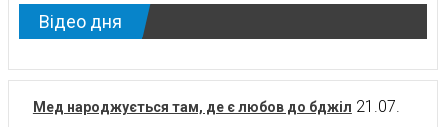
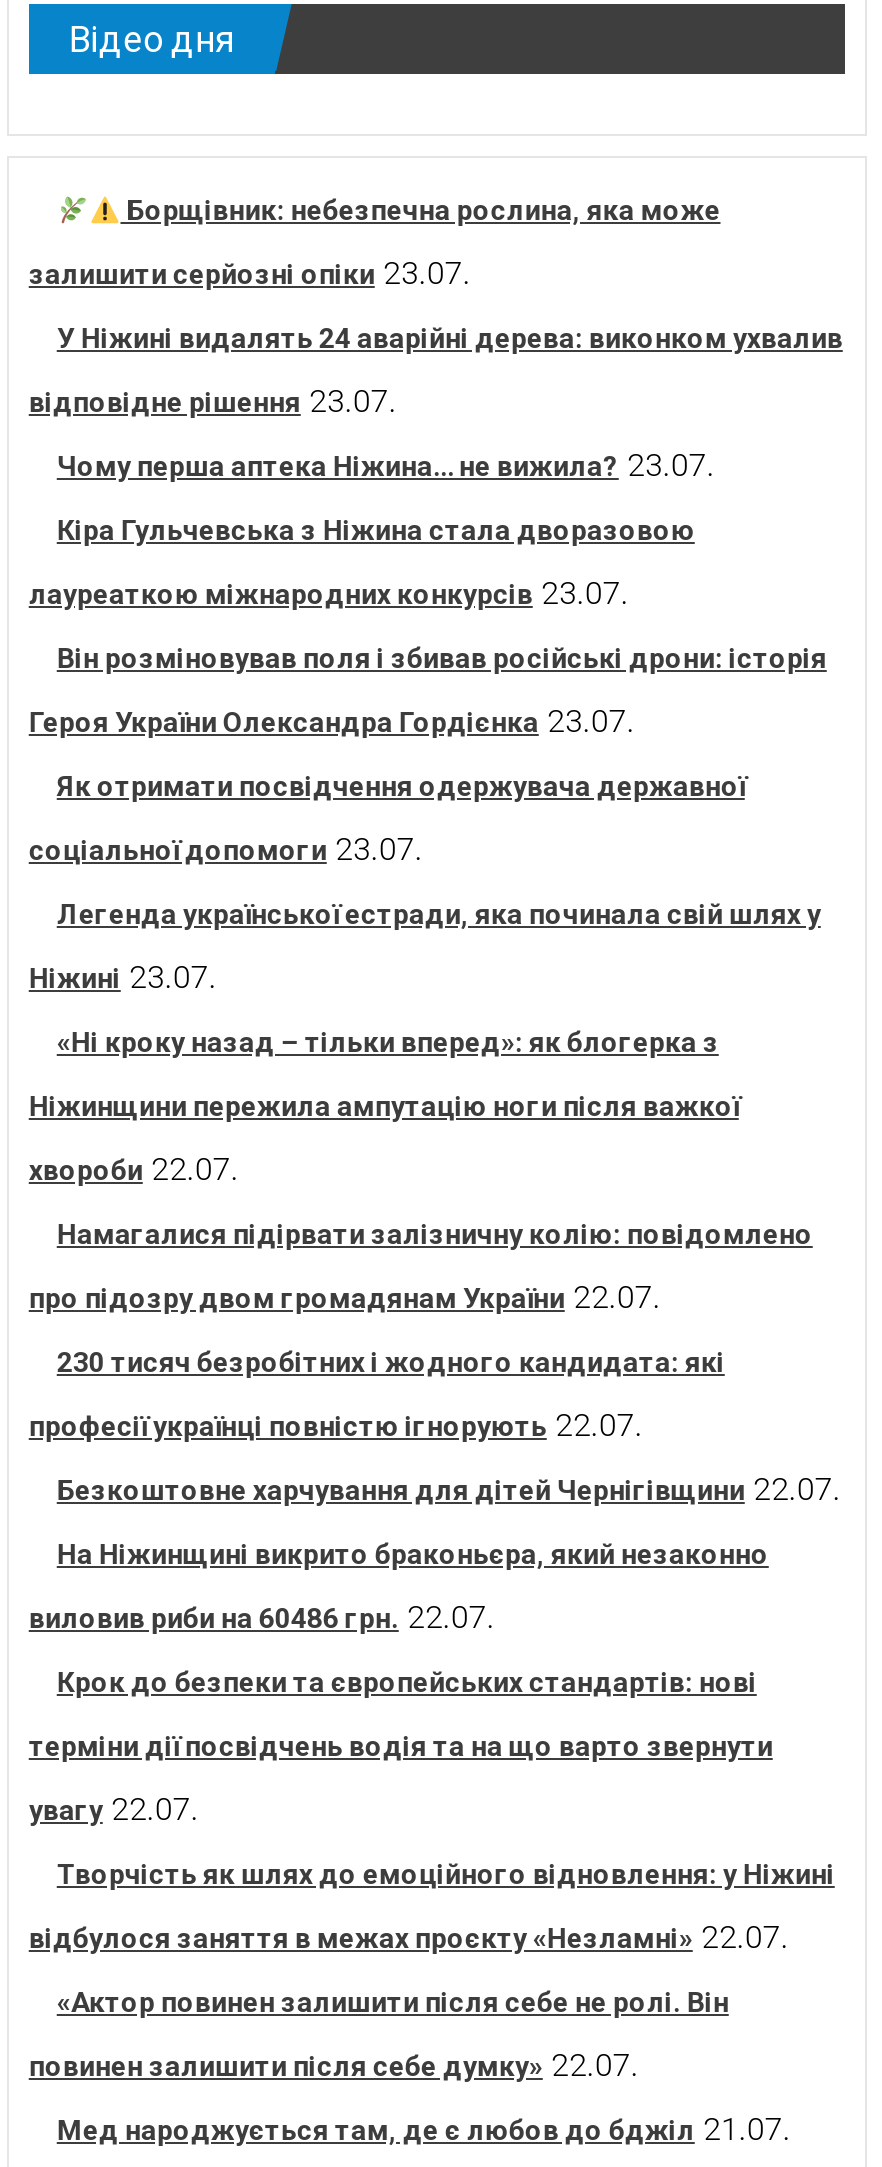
none -> [29,195,843,2085] Борщівник: небезпечна рослина, яка може | залишити серйозні опіки 23.07. | У Ніжині видалять 24 аварійні дерева: виконком ухвалив | відповідне рішення 23.07. | Чому перша аптека Ніжина… не вижила? 23.07. | Кіра Гульчевська з Ніжина стала дворазовою | лауреаткою міжнародних конкурсів 23.07. | Він розміновував поля і збивав російські дрони: історія | Героя України Олександра Гордієнка 23.07. | Як отримати посвідчення одержувача державної | соціальної допомоги 23.07. | Легенда української естради, яка починала свій шлях у | Ніжині 23.07. | «Ні кроку назад – тільки вперед»: як блогерка з | Ніжинщини пережила ампутацію ноги після важкої | хвороби 22.07. | Намагалися підірвати залізничну колію: повідомлено | про підозру двом громадянам України 22.07. | 230 тисяч безробітних і жодного кандидата: які | професії українці повністю ігнорують 22.07. | Безкоштовне харчування для дітей Чернігівщини 22.07. | На Ніжинщині викрито браконьєра, який незаконно | виловив риби на 60486 грн. 22.07. | Крок до безпеки та європейських стандартів: нові | терміни дії посвідчень водія та на що варто звернути | увагу 22.07. | Творчість як шлях до емоційного відновлення: у Ніжині | відбулося заняття в межах проєкту «Незламні» 22.07. | «Актор повинен залишити після себе не ролі. Він | повинен залишити після себе думку» 22.07.

